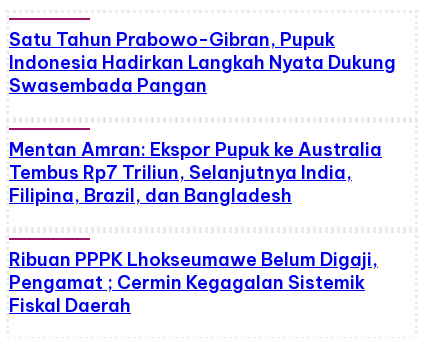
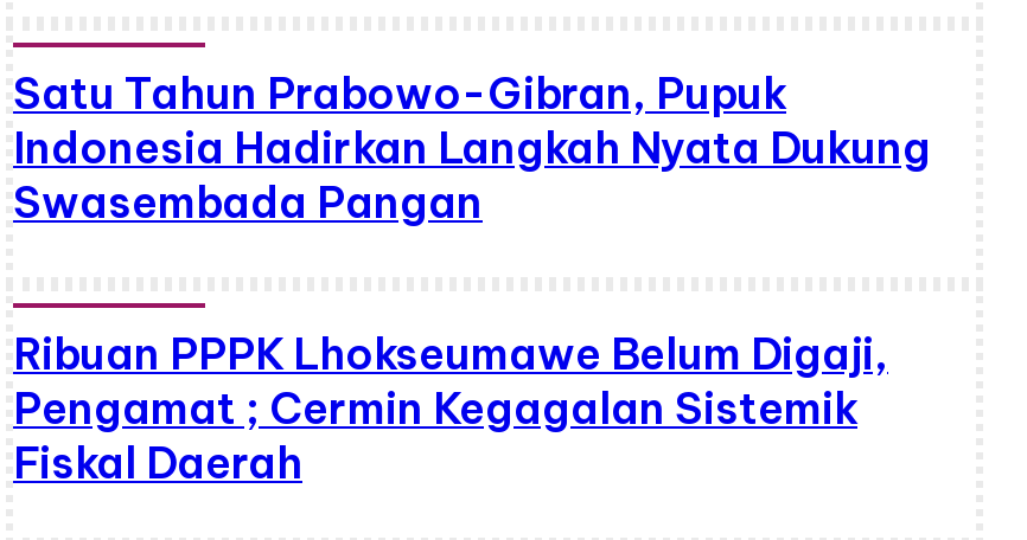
[9,138,382,207] Mentan Amran: Ekspor Pupuk ke Australia | Tembus Rp7 Triliun, Selanjutnya India, | Filipina, Brazil, dan Bangladesh -> none

